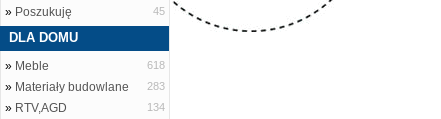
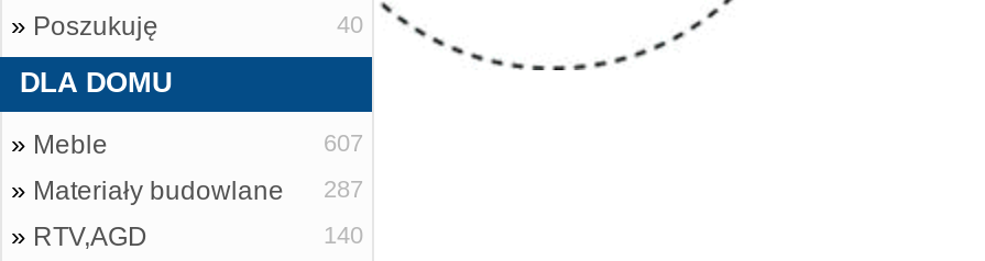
[153,5,165,17] 45 -> [337,11,363,37] 40
[147,59,165,71] 618 -> [324,129,363,156] 607
[5,80,165,94] » Materiały budowlane 283 -> [11,175,363,206] » Materiały budowlane 287
[147,101,165,113] 134 -> [324,222,363,248] 140

